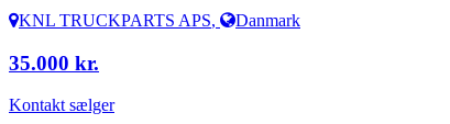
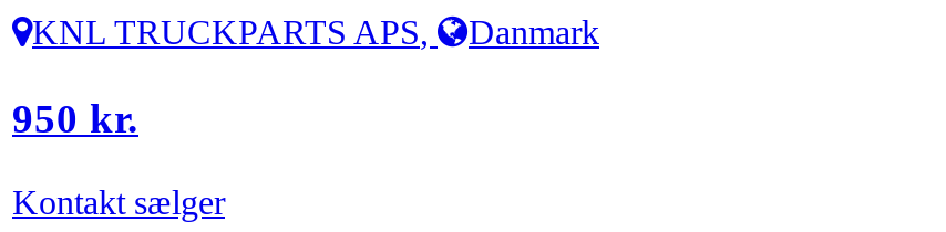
[9,51,99,74] 35.000 kr. -> [12,94,138,141] 950 kr.

